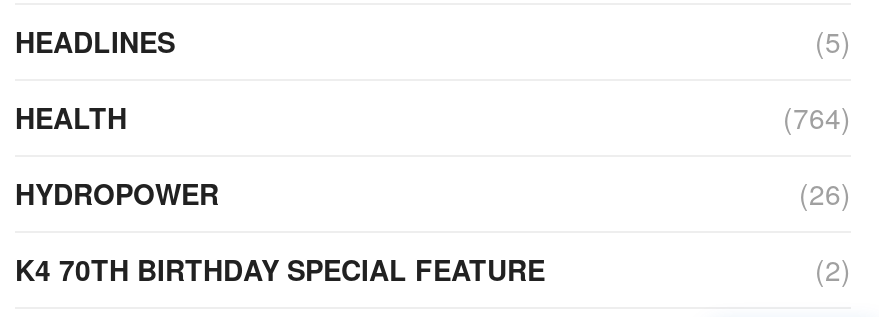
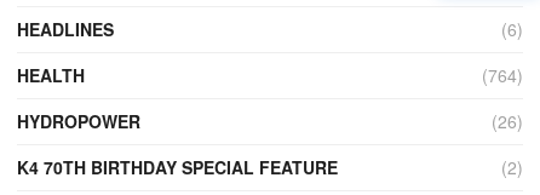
[815,21,851,61] (5) -> [501,17,523,41] (6)

